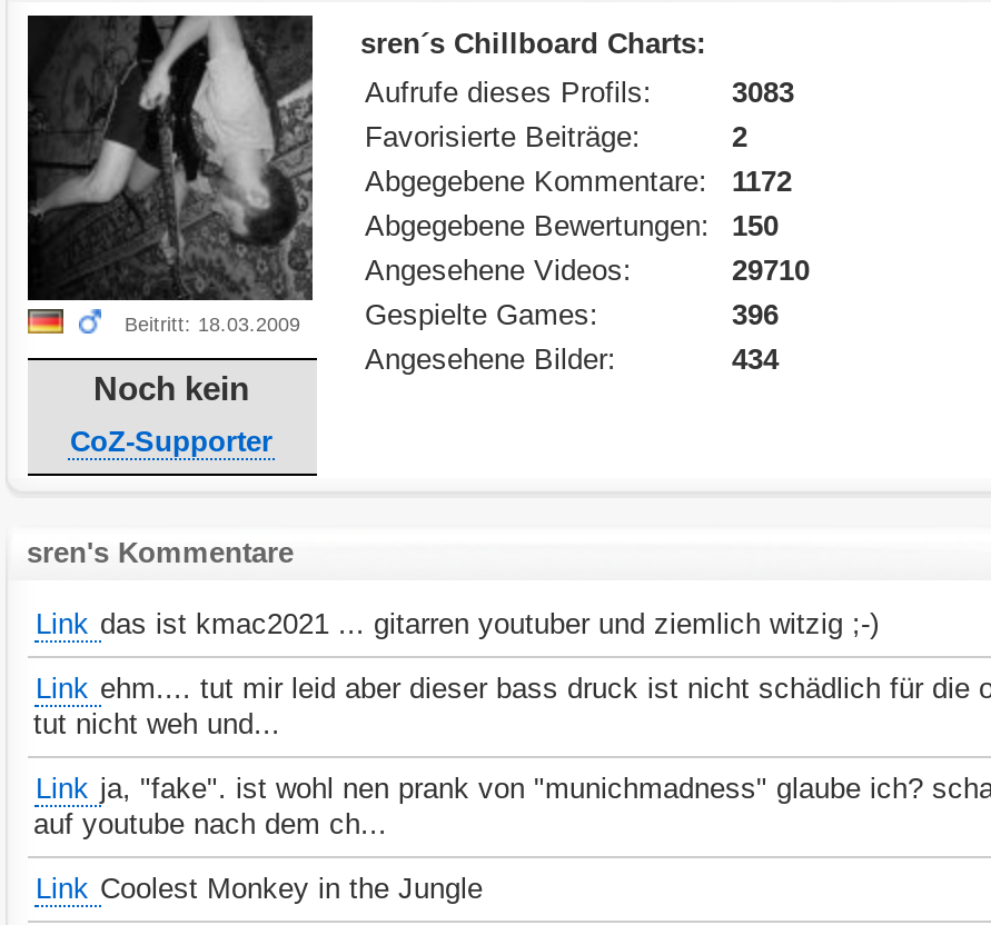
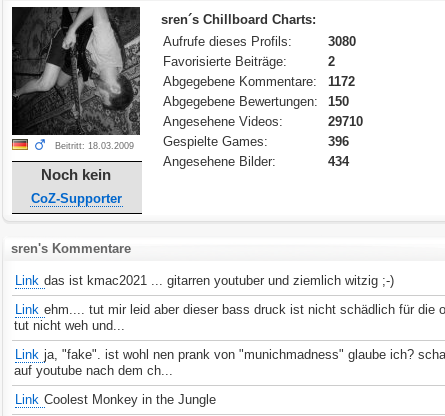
[732,76,794,109] 3083 -> [328,34,356,49] 3080

